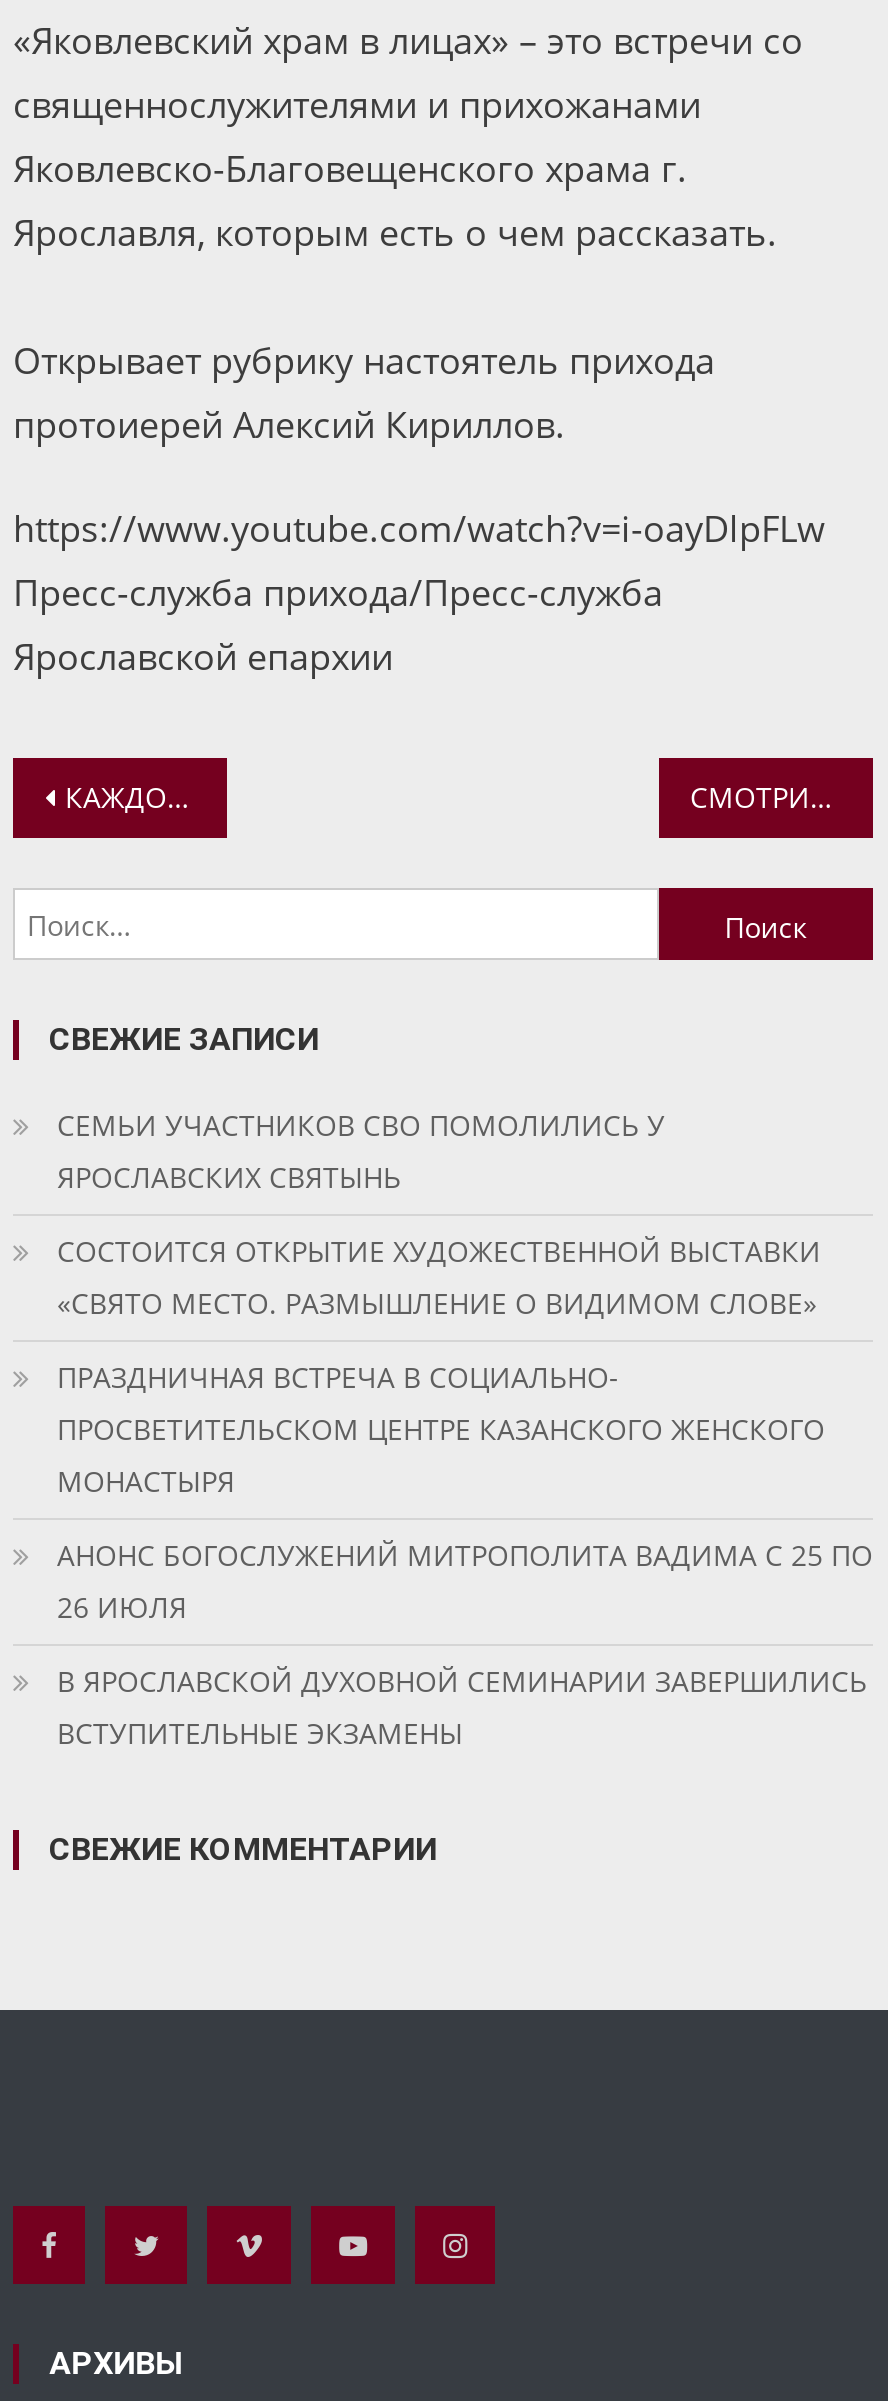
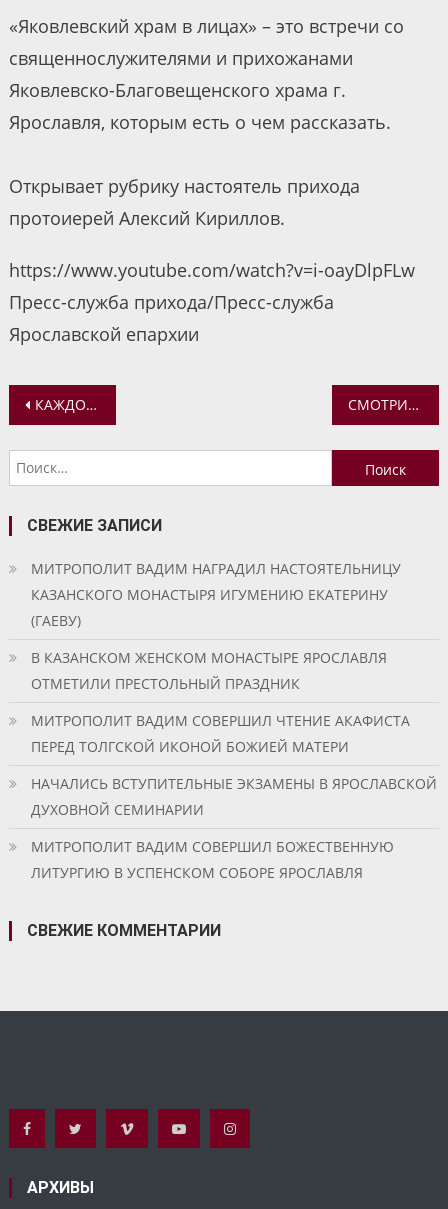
[57,1106,665,1196] СЕМЬИ УЧАСТНИКОВ СВО ПОМОЛИЛИСЬ У | ЯРОСЛАВСКИХ СВЯТЫНЬ -> [31,559,401,630] МИТРОПОЛИТ ВАДИМ НАГРАДИЛ НАСТОЯТЕЛЬНИЦУ | КАЗАНСКОГО МОНАСТЫРЯ ИГУМЕНИЮ ЕКАТЕРИНУ | (ГАЕВУ)
[57,1232,821,1322] СОСТОИТСЯ ОТКРЫТИЕ ХУДОЖЕСТВЕННОЙ ВЫСТАВКИ | «СВЯТО МЕСТО. РАЗМЫШЛЕНИЕ О ВИДИМОМ СЛОВЕ» -> [31,648,387,693] В КАЗАНСКОМ ЖЕНСКОМ МОНАСТЫРЕ ЯРОСЛАВЛЯ | ОТМЕТИЛИ ПРЕСТОЛЬНЫЙ ПРАЗДНИК
[57,1358,825,1500] ПРАЗДНИЧНАЯ ВСТРЕЧА В СОЦИАЛЬНО- | ПРОСВЕТИТЕЛЬСКОМ ЦЕНТРЕ КАЗАНСКОГО ЖЕНСКОГО | МОНАСТЫРЯ -> [31,711,410,756] МИТРОПОЛИТ ВАДИМ СОВЕРШИЛ ЧТЕНИЕ АКАФИСТА | ПЕРЕД ТОЛГСКОЙ ИКОНОЙ БОЖИЕЙ МАТЕРИ
[57,1536,873,1626] АНОНС БОГОСЛУЖЕНИЙ МИТРОПОЛИТА ВАДИМА С 25 ПО | 26 ИЮЛЯ -> [31,774,437,819] НАЧАЛИСЬ ВСТУПИТЕЛЬНЫЕ ЭКЗАМЕНЫ В ЯРОСЛАВСКОЙ | ДУХОВНОЙ СЕМИНАРИИ
[57,1662,867,1752] В ЯРОСЛАВСКОЙ ДУХОВНОЙ СЕМИНАРИИ ЗАВЕРШИЛИСЬ | ВСТУПИТЕЛЬНЫЕ ЭКЗАМЕНЫ -> [31,837,394,882] МИТРОПОЛИТ ВАДИМ СОВЕРШИЛ БОЖЕСТВЕННУЮ | ЛИТУРГИЮ В УСПЕНСКОМ СОБОРЕ ЯРОСЛАВЛЯ

